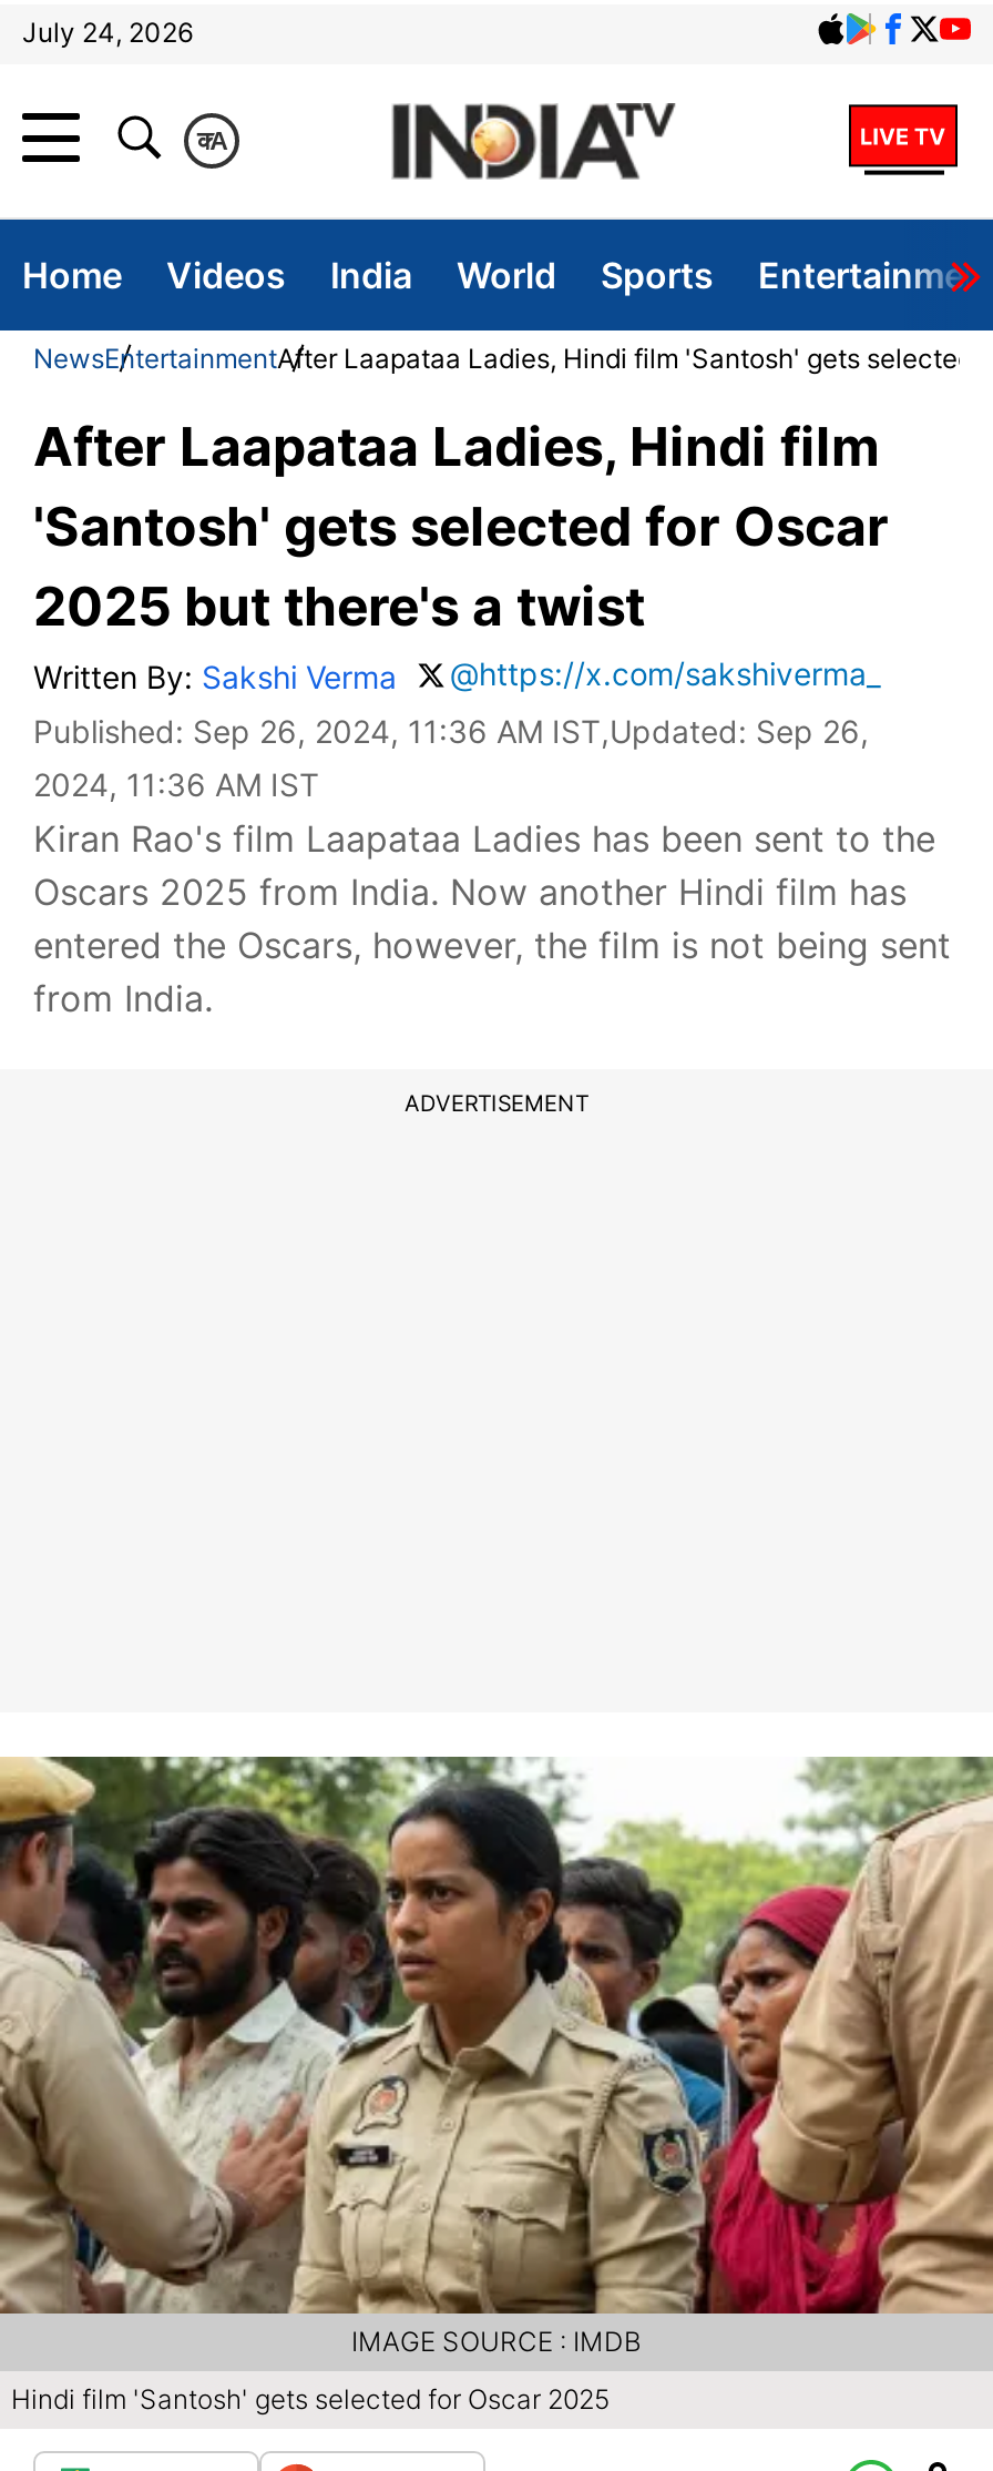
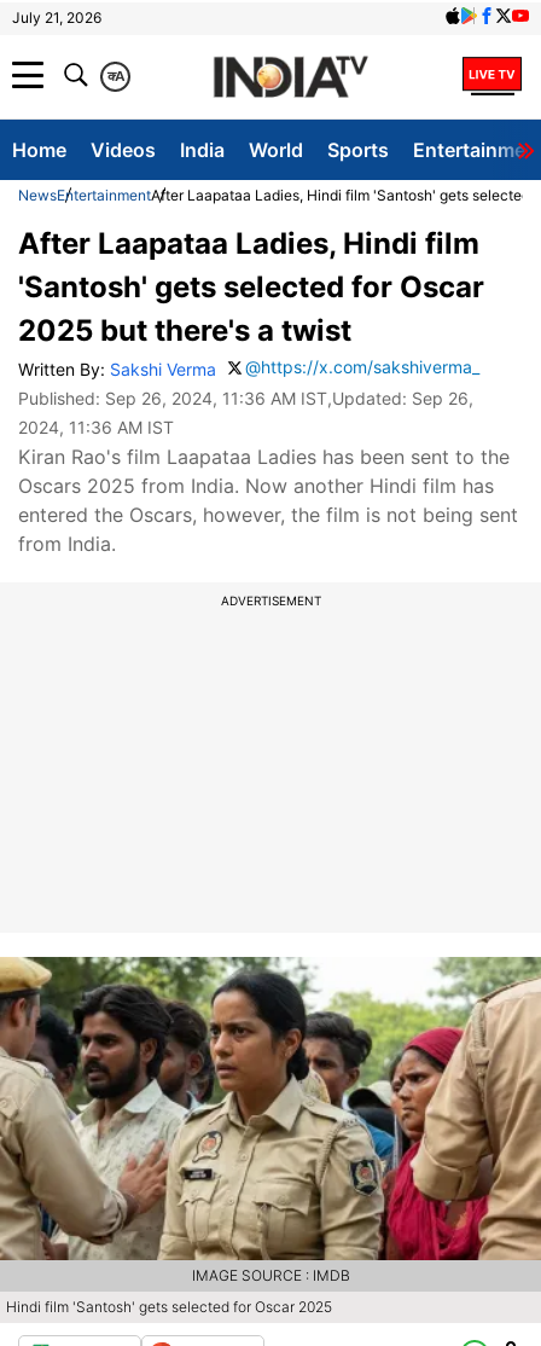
[22,16,193,49] July 24, 2026 -> [12,8,101,27] July 21, 2026

